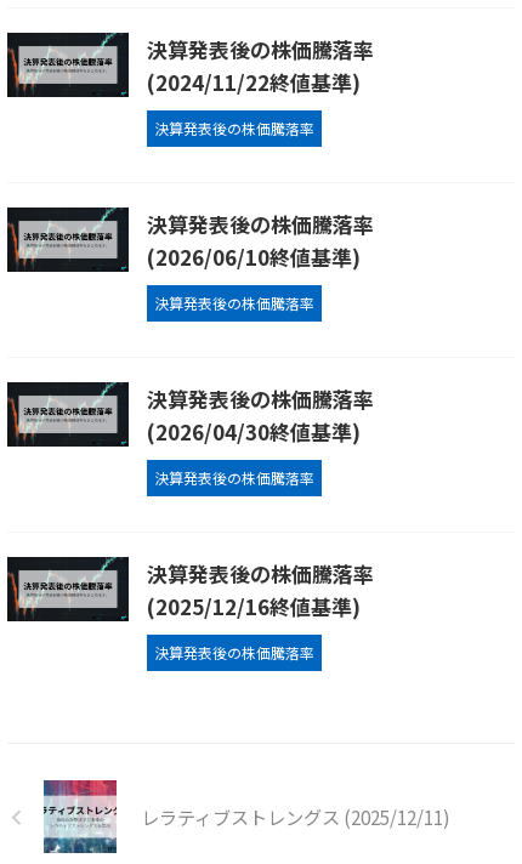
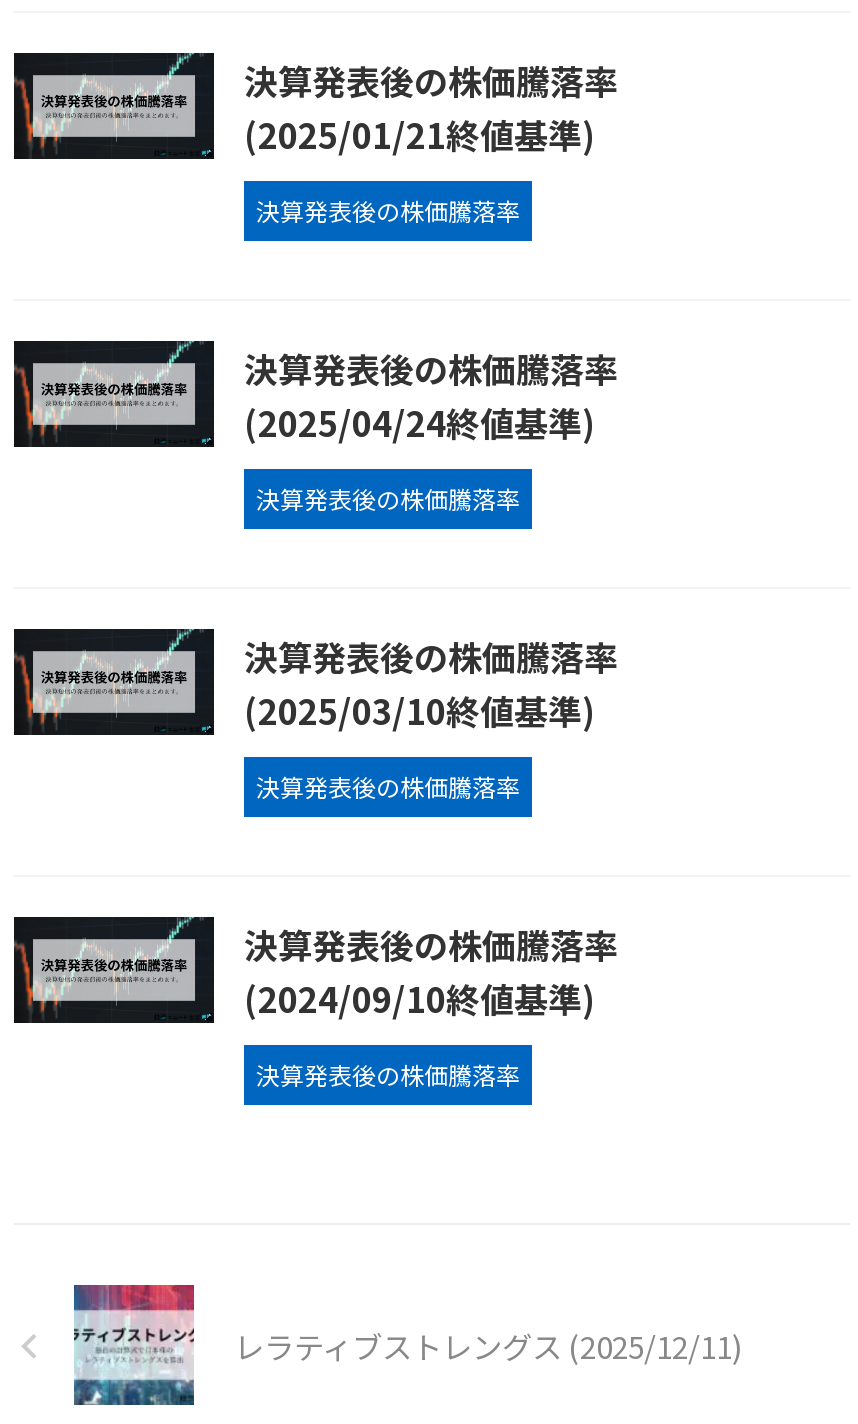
[147,67,361,97] (2024/11/22終値基準) -> [244,110,596,160] (2025/01/21終値基準)
[147,242,361,272] (2026/06/10終値基準) -> [244,398,596,448] (2025/04/24終値基準)
[147,417,361,447] (2026/04/30終値基準) -> [244,686,596,736] (2025/03/10終値基準)
[147,591,361,622] (2025/12/16終値基準) -> [244,974,596,1024] (2024/09/10終値基準)

